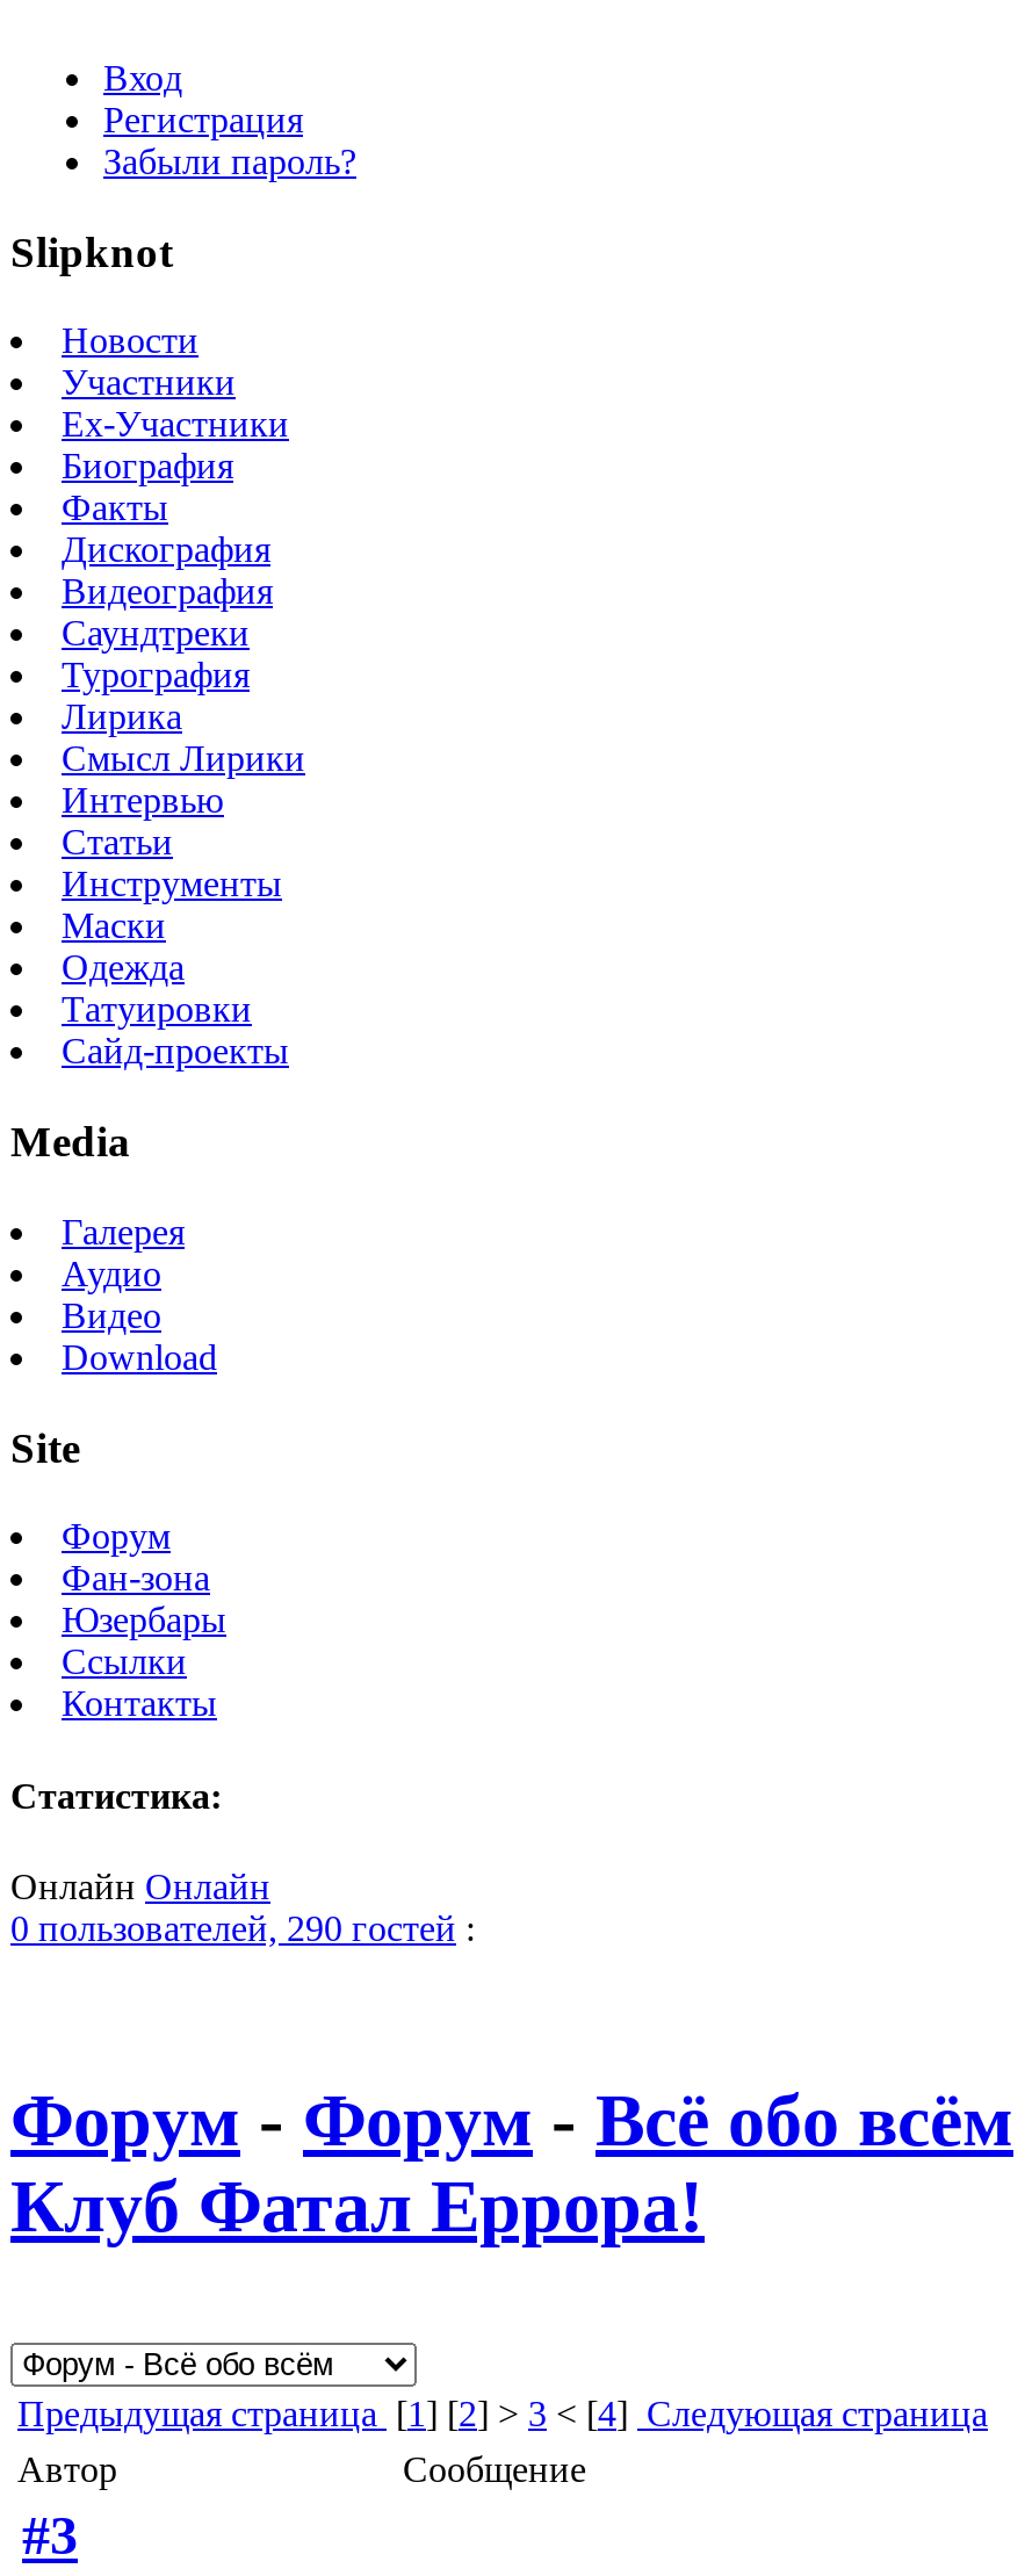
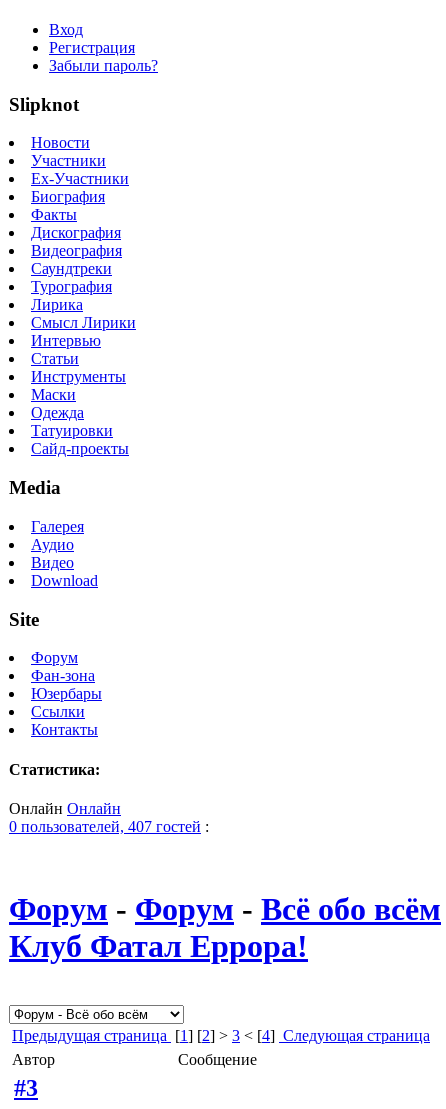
[10,1908,475,1947] 0 пользователей, 290 гостей: -> [9,818,209,835] 0 пользователей, 407 гостей:

